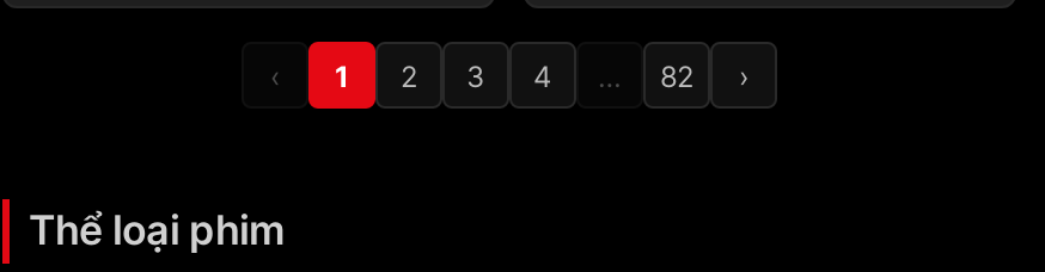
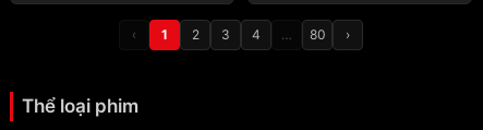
[660,58,693,94] 82 -> [309,27,325,43] 80

